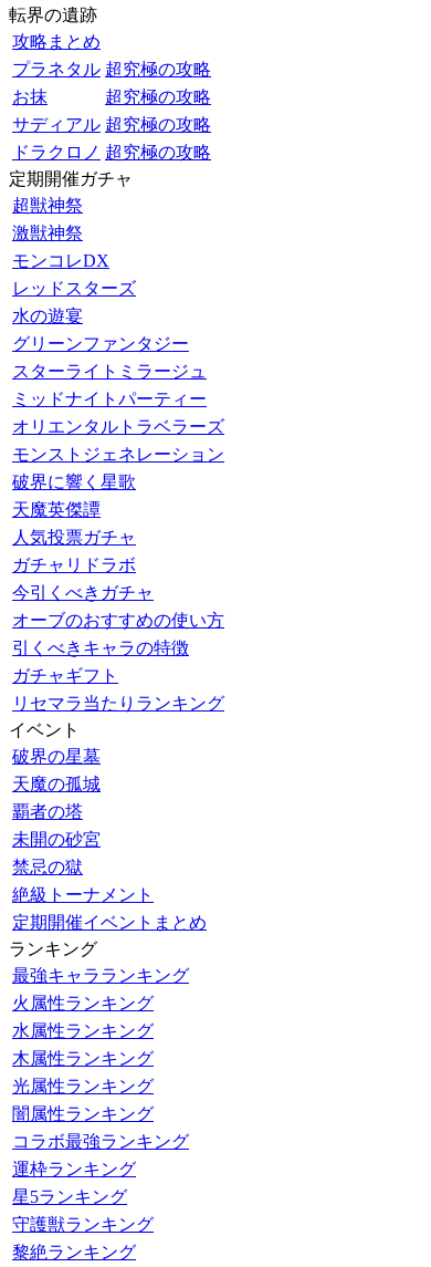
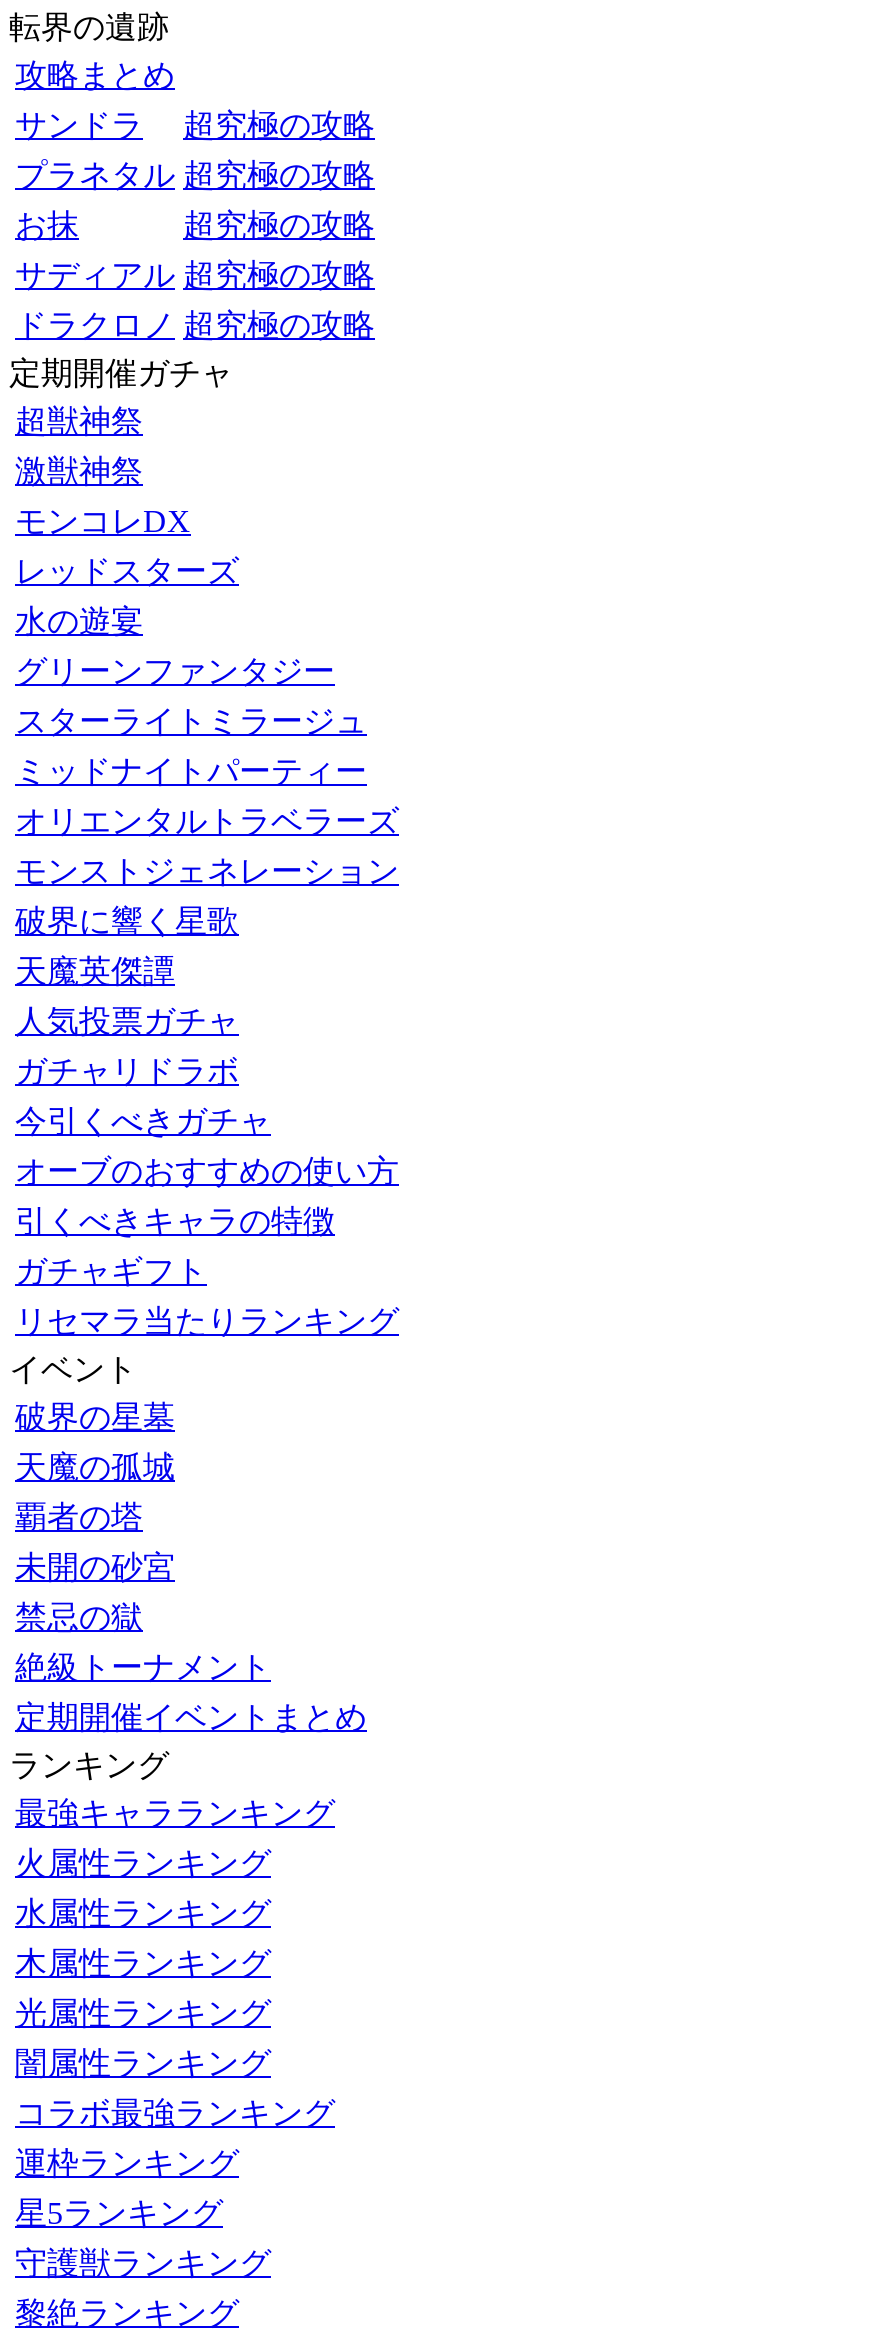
none -> [15,108,375,142] サンドラ | 超究極の攻略

